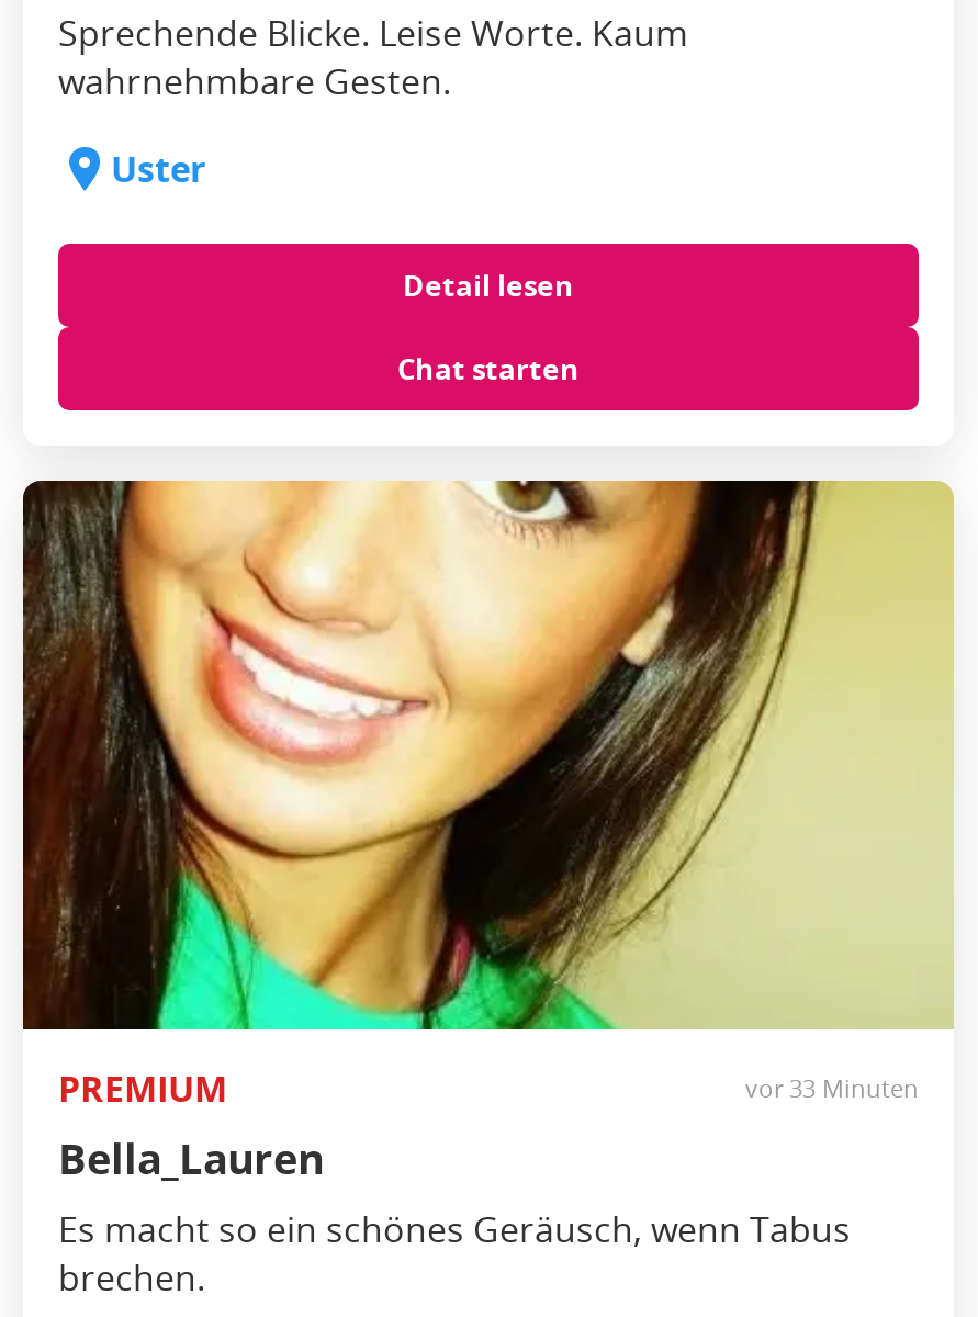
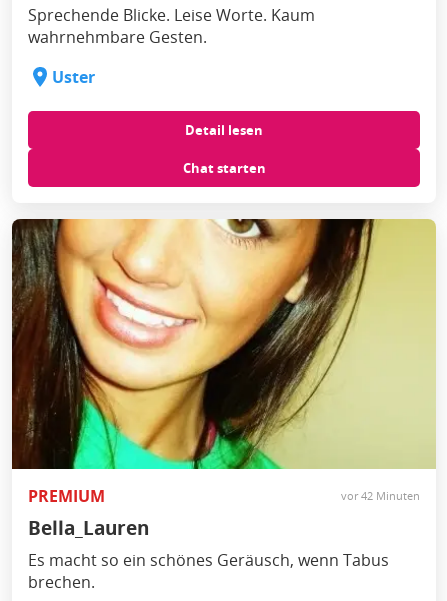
[745,1072,919,1105] vor 33 Minuten -> [341,488,420,503] vor 42 Minuten

